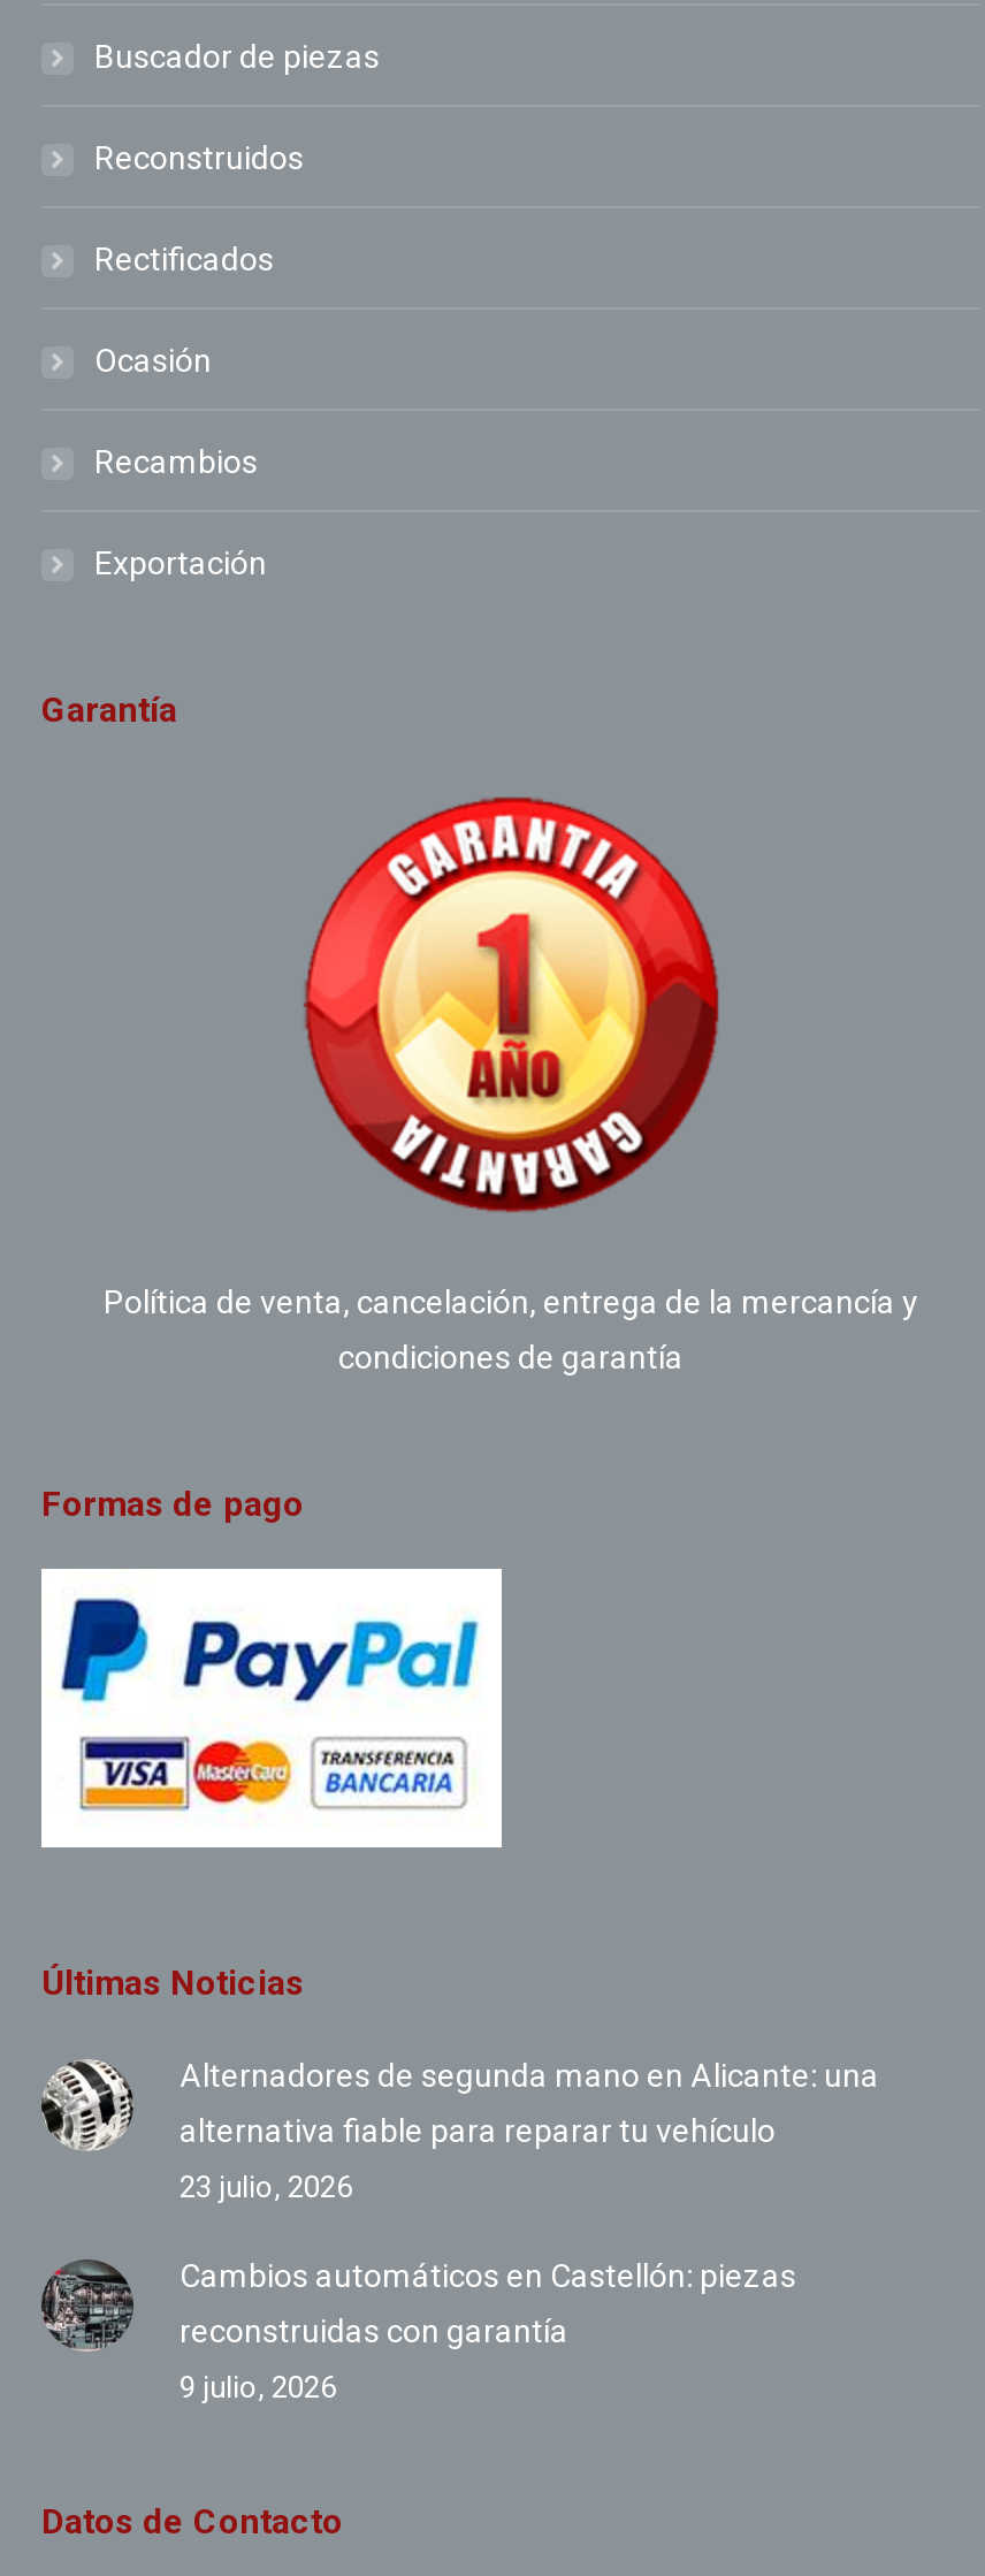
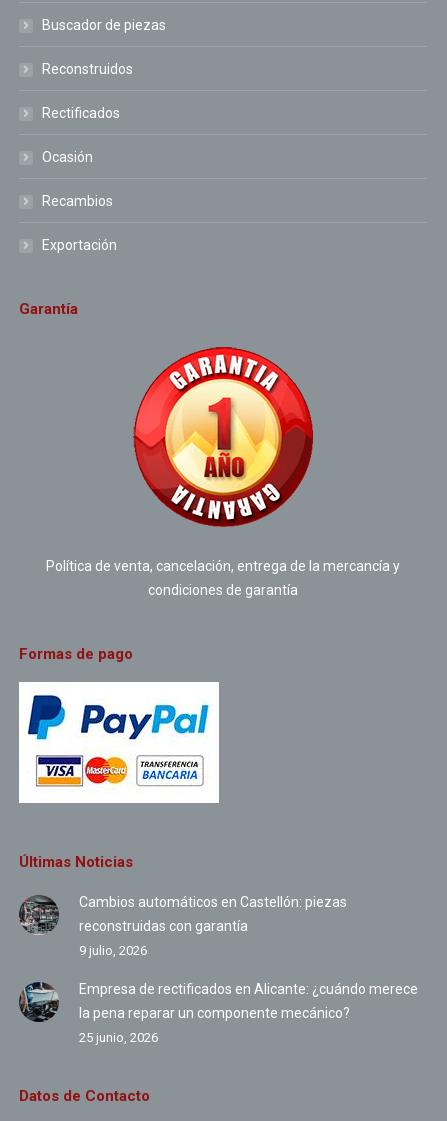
[44,2058,879,2205] [image] | Alternadores de segunda mano en Alicante: una | alternativa fiable para reparar tu vehículo | 23 julio, 2026 -> none
moved [39,2257,796,2405] -> [18,894,347,958]: [image] | Cambios automáticos en Castellón: piezas | reconstruidas con garantía | 9 julio, 2026
none -> [20,981,418,1045] [image] | Empresa de rectificados en Alicante: ¿cuándo merece | la pena reparar un componente mecánico? | 25 junio, 2026

